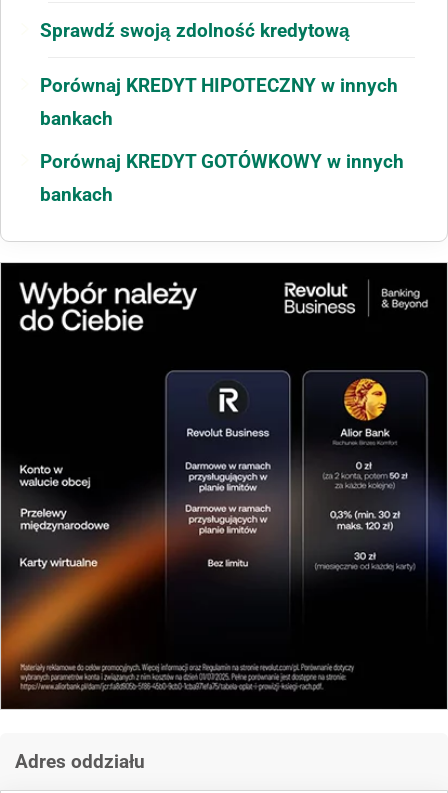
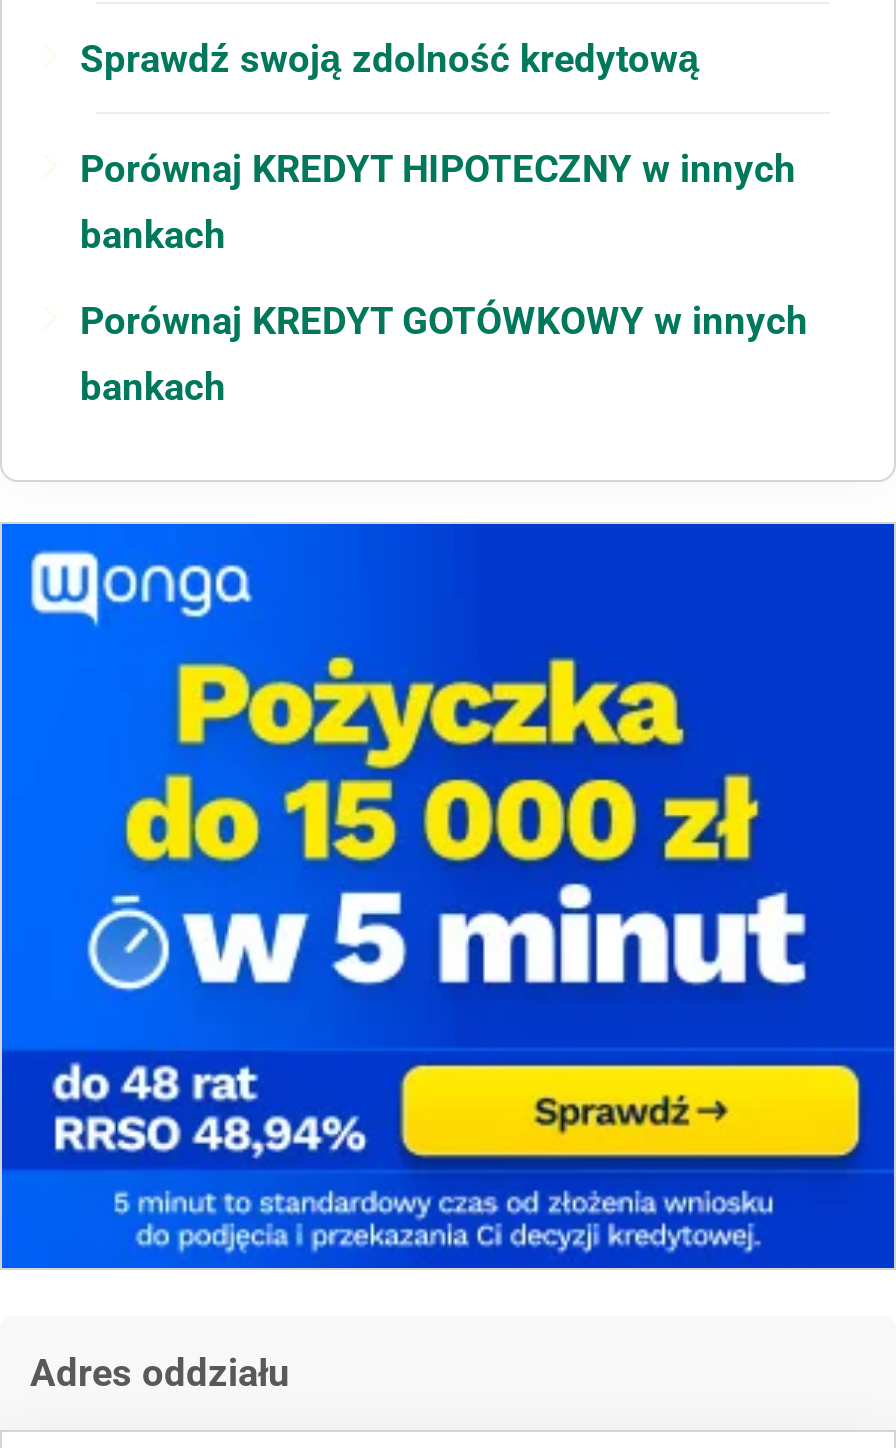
[3,262,445,710] [image] -> [6,522,890,1272] [image]

